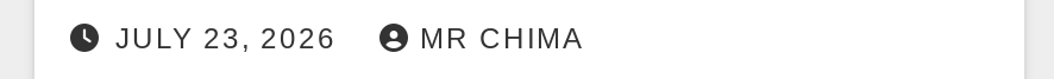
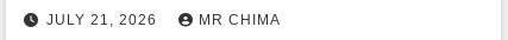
[115,22,346,55] JULY 23, 2026 -> [46,12,162,28] JULY 21, 2026

